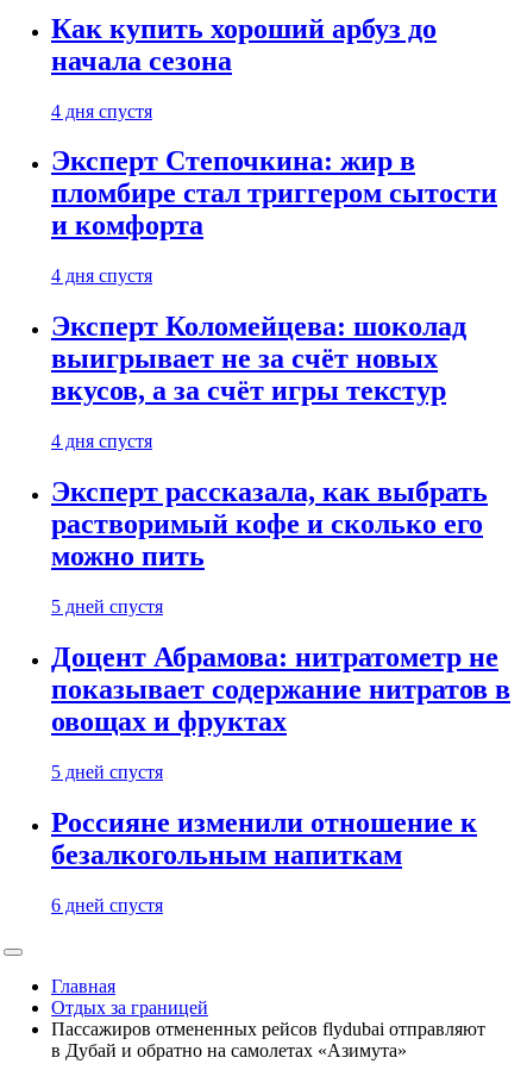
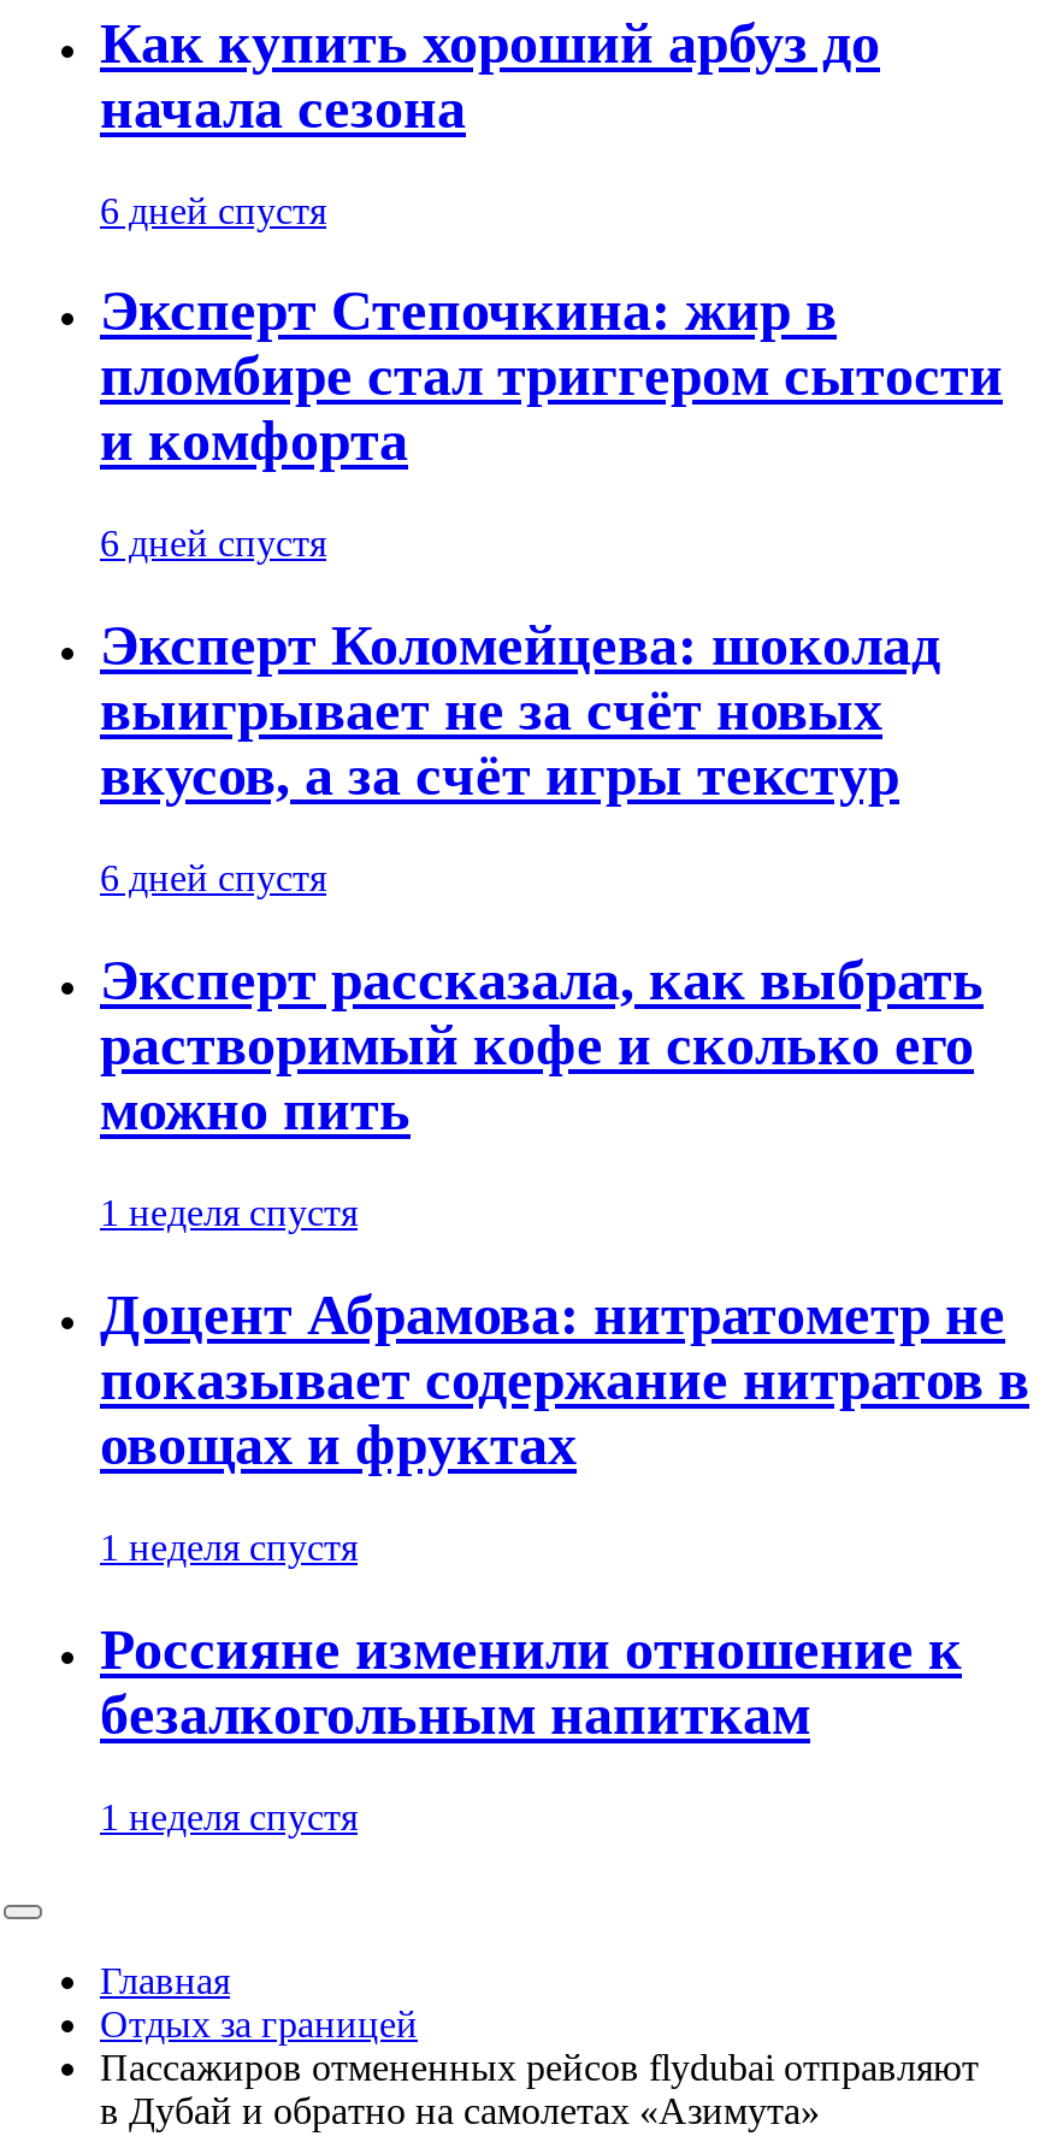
[51,101,152,121] 4 дня спустя -> [100,189,326,230] 6 дней спустя
[51,266,152,286] 4 дня спустя -> [100,524,326,564] 6 дней спустя
[51,431,152,451] 4 дня спустя -> [100,858,326,899] 6 дней спустя
[51,596,163,617] 5 дней спустя -> [100,1192,358,1233] 1 неделя спустя
[51,761,163,782] 5 дней спустя -> [100,1526,358,1567] 1 неделя спустя
[51,895,163,915] 6 дней спустя -> [100,1795,358,1836] 1 неделя спустя

